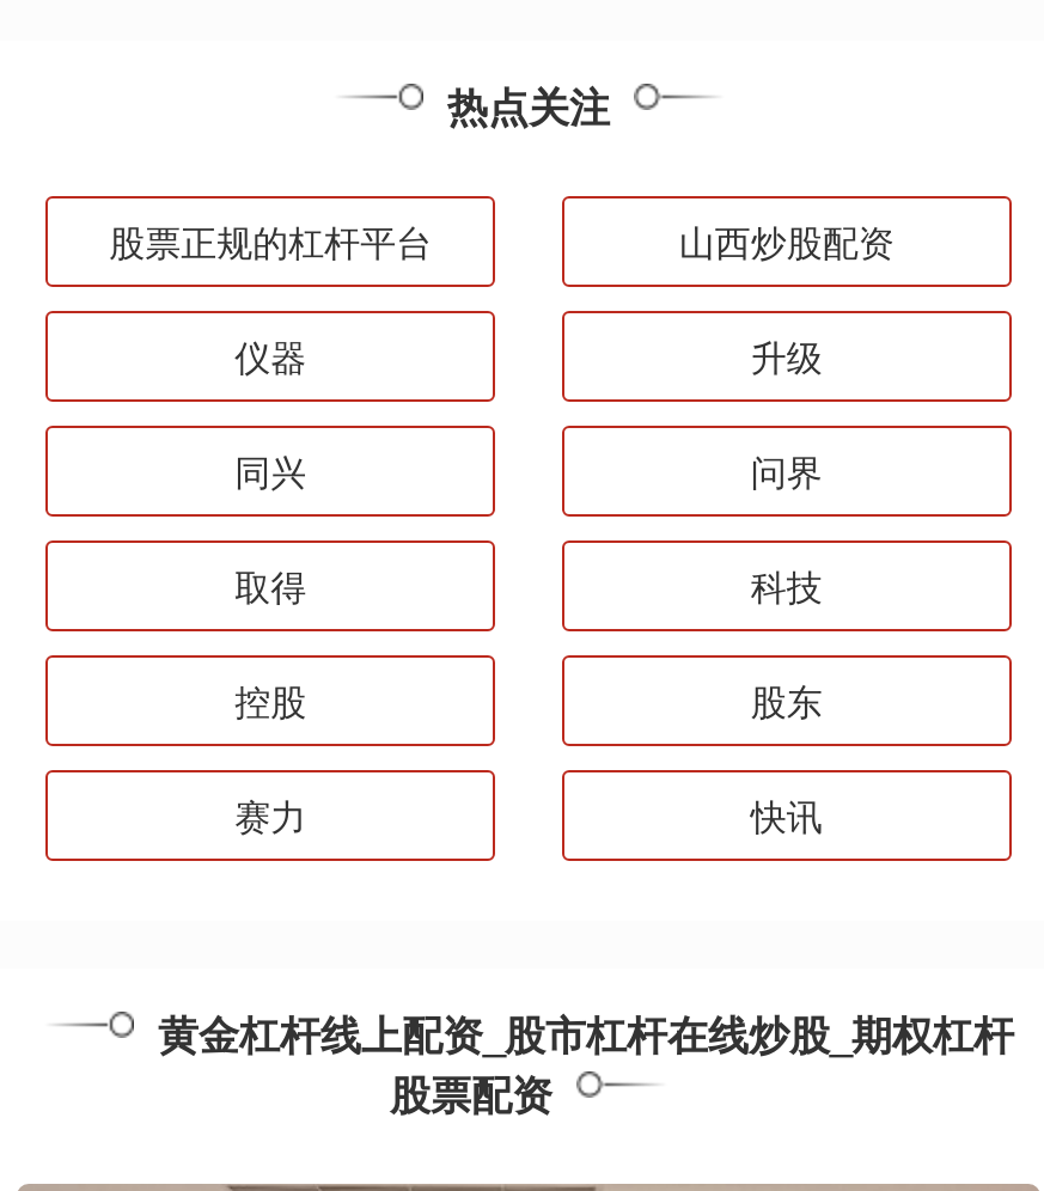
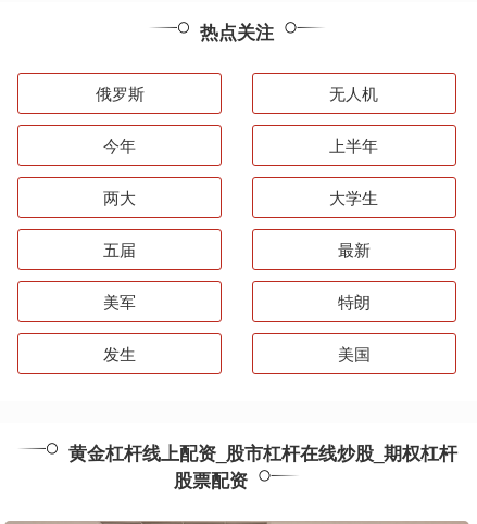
[109,215,894,265] 股票正规的杠杆平台 | 山西炒股配资 -> [95,81,379,104] 俄罗斯 | 无人机
[235,329,823,380] 仪器 | 升级 -> [103,133,379,156] 今年 | 上半年
[235,444,823,494] 同兴 | 问界 -> [103,185,379,208] 两大 | 大学生
[235,559,823,609] 取得 | 科技 -> [103,237,370,260] 五届 | 最新
[235,674,823,724] 控股 | 股东 -> [103,289,370,312] 美军 | 特朗
[235,788,823,839] 赛力 | 快讯 -> [103,341,370,364] 发生 | 美国

